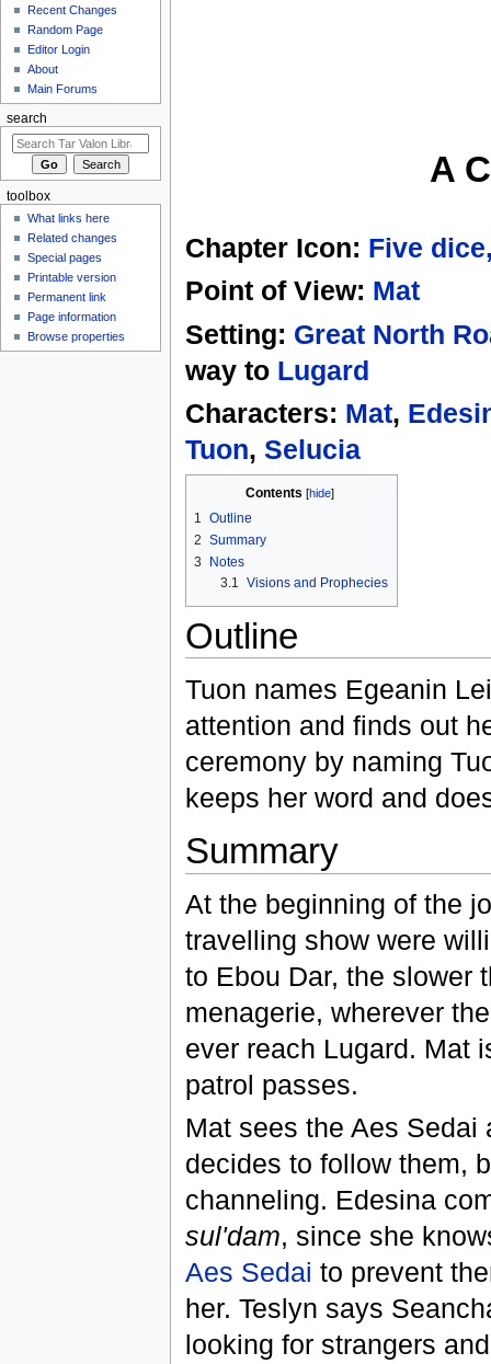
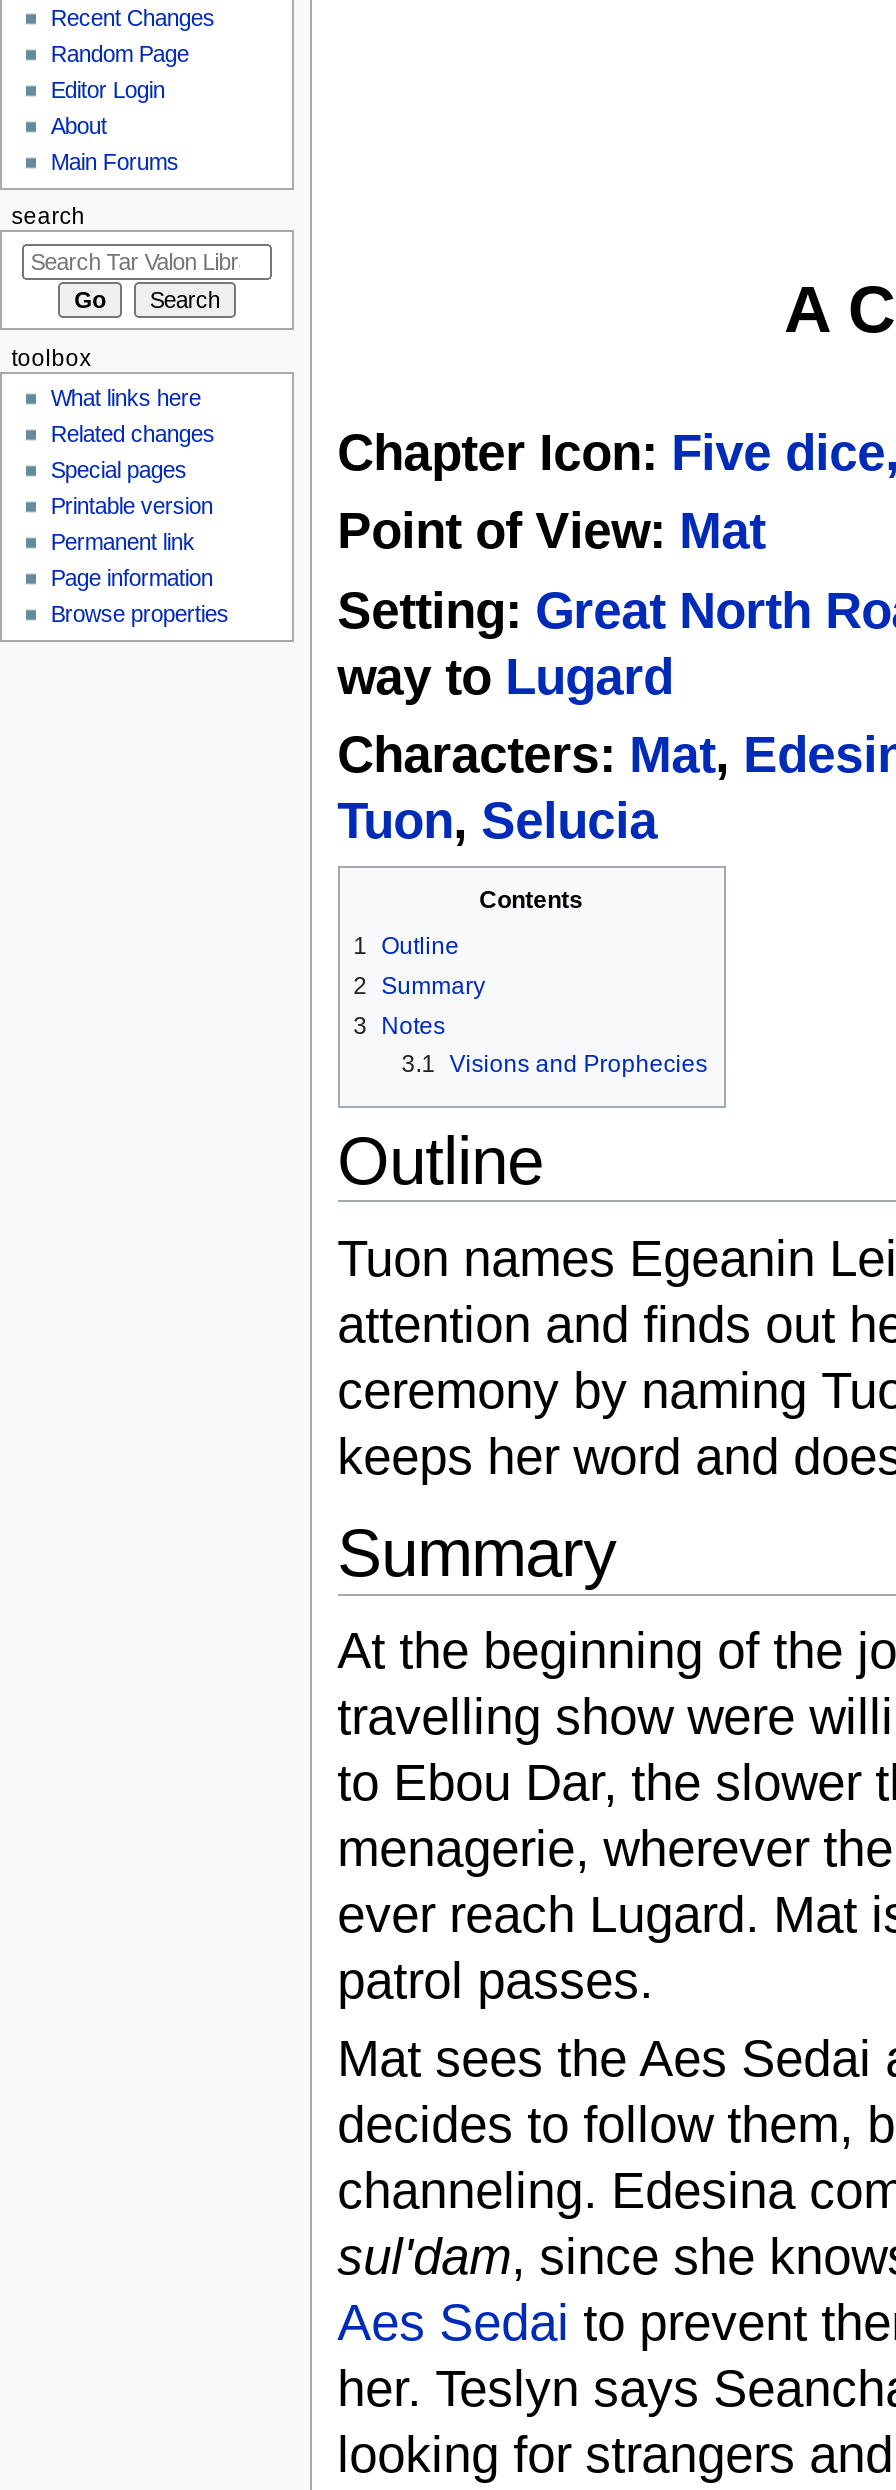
[245,486,337,501] Contents [hide] -> [479,887,583,915] Contents

